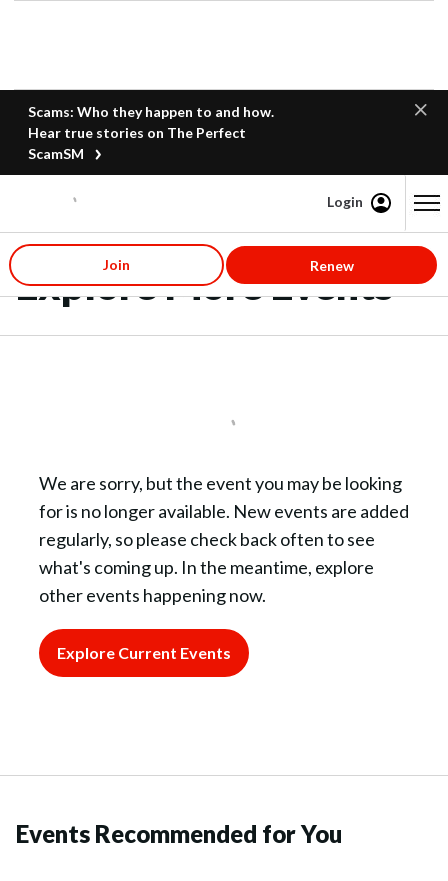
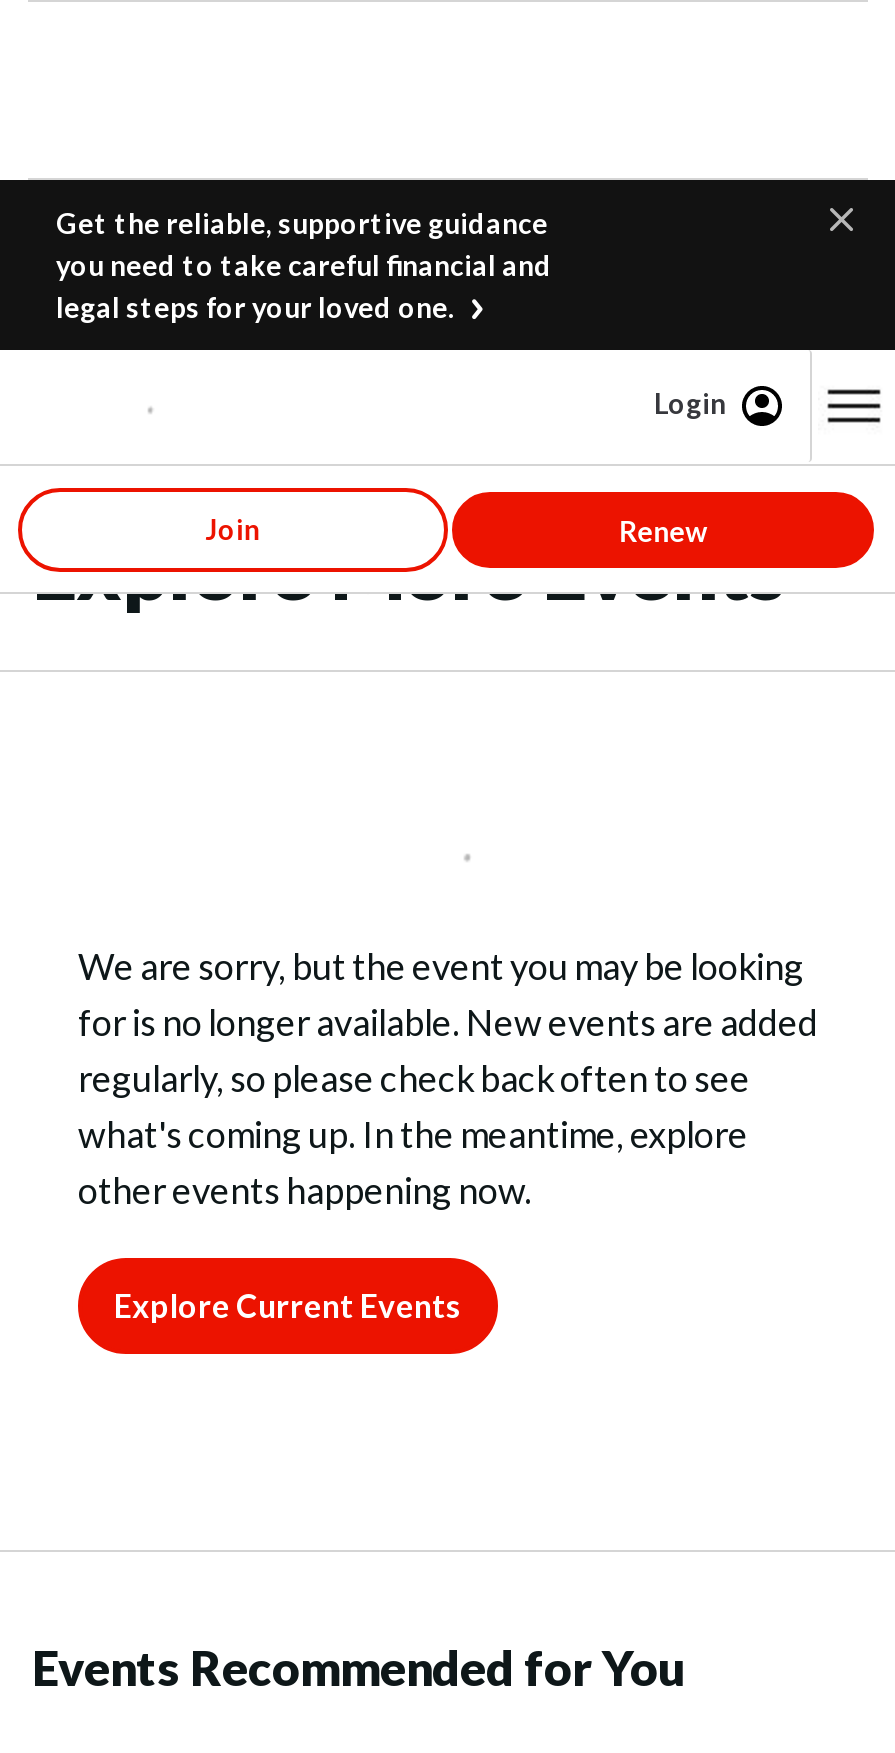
[28,103,274,162] Scams: Who they happen to and how. | Hear true stories on The Perfect | ScamSM -> [56,206,552,324] Get the reliable, supportive guidance | you need to take careful financial and | legal steps for your loved one.

